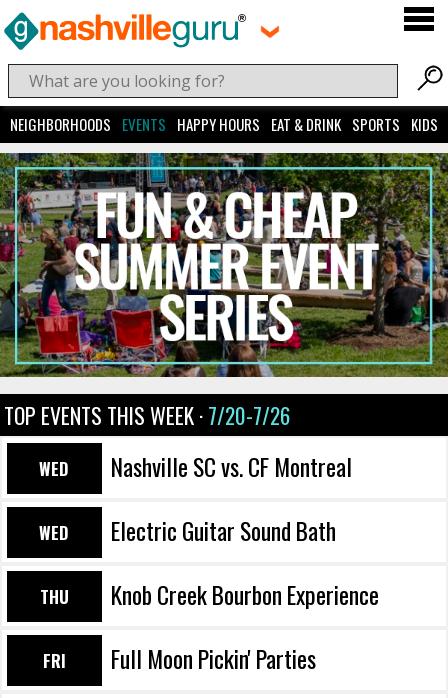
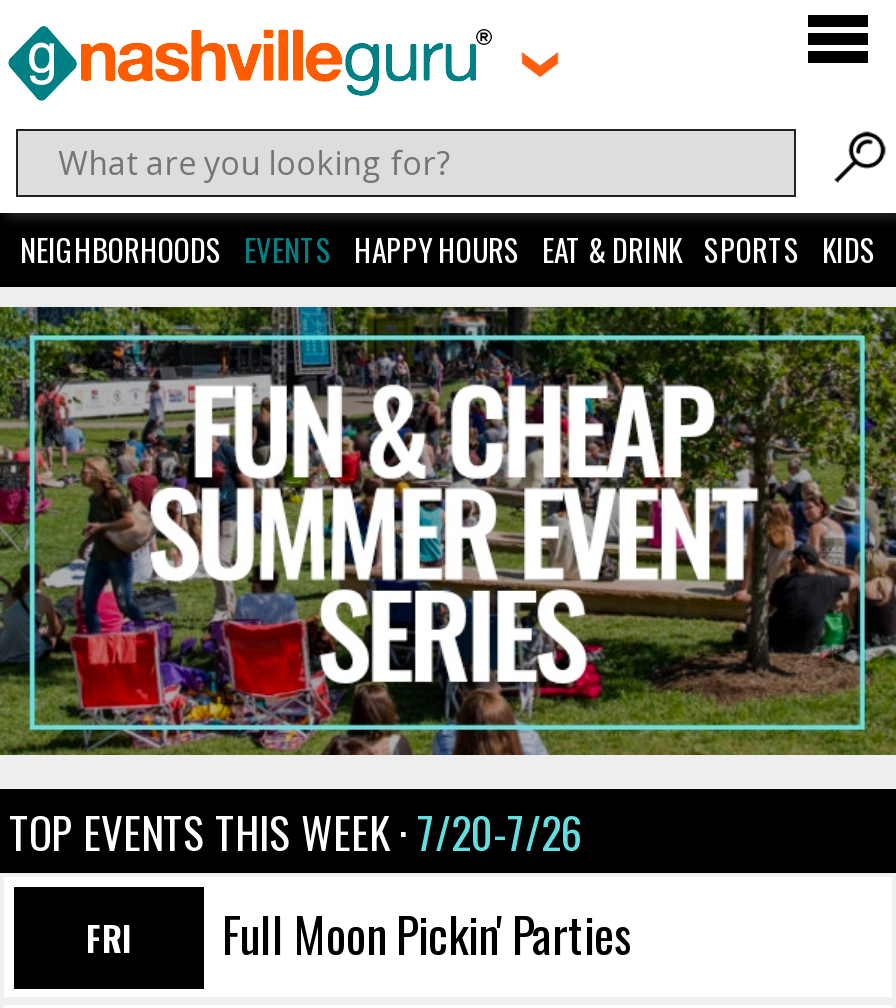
[39,449,379,612] WED | Nashville SC vs. CF Montreal | WED | Electric Guitar Sound Bath | THU | Knob Creek Bourbon Experience -> none

